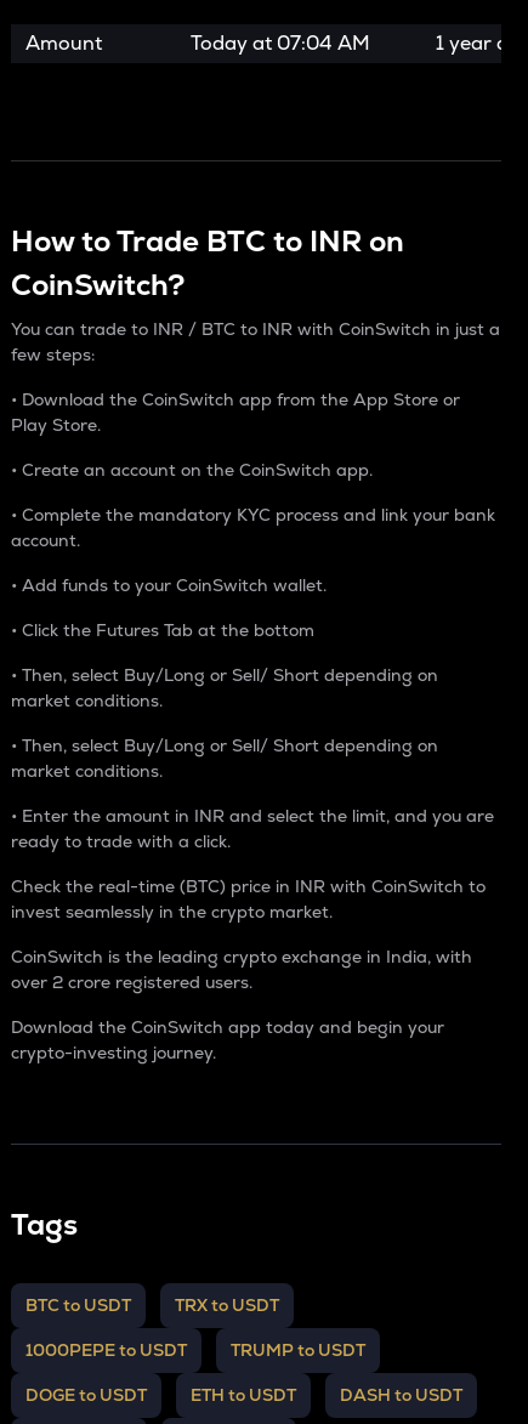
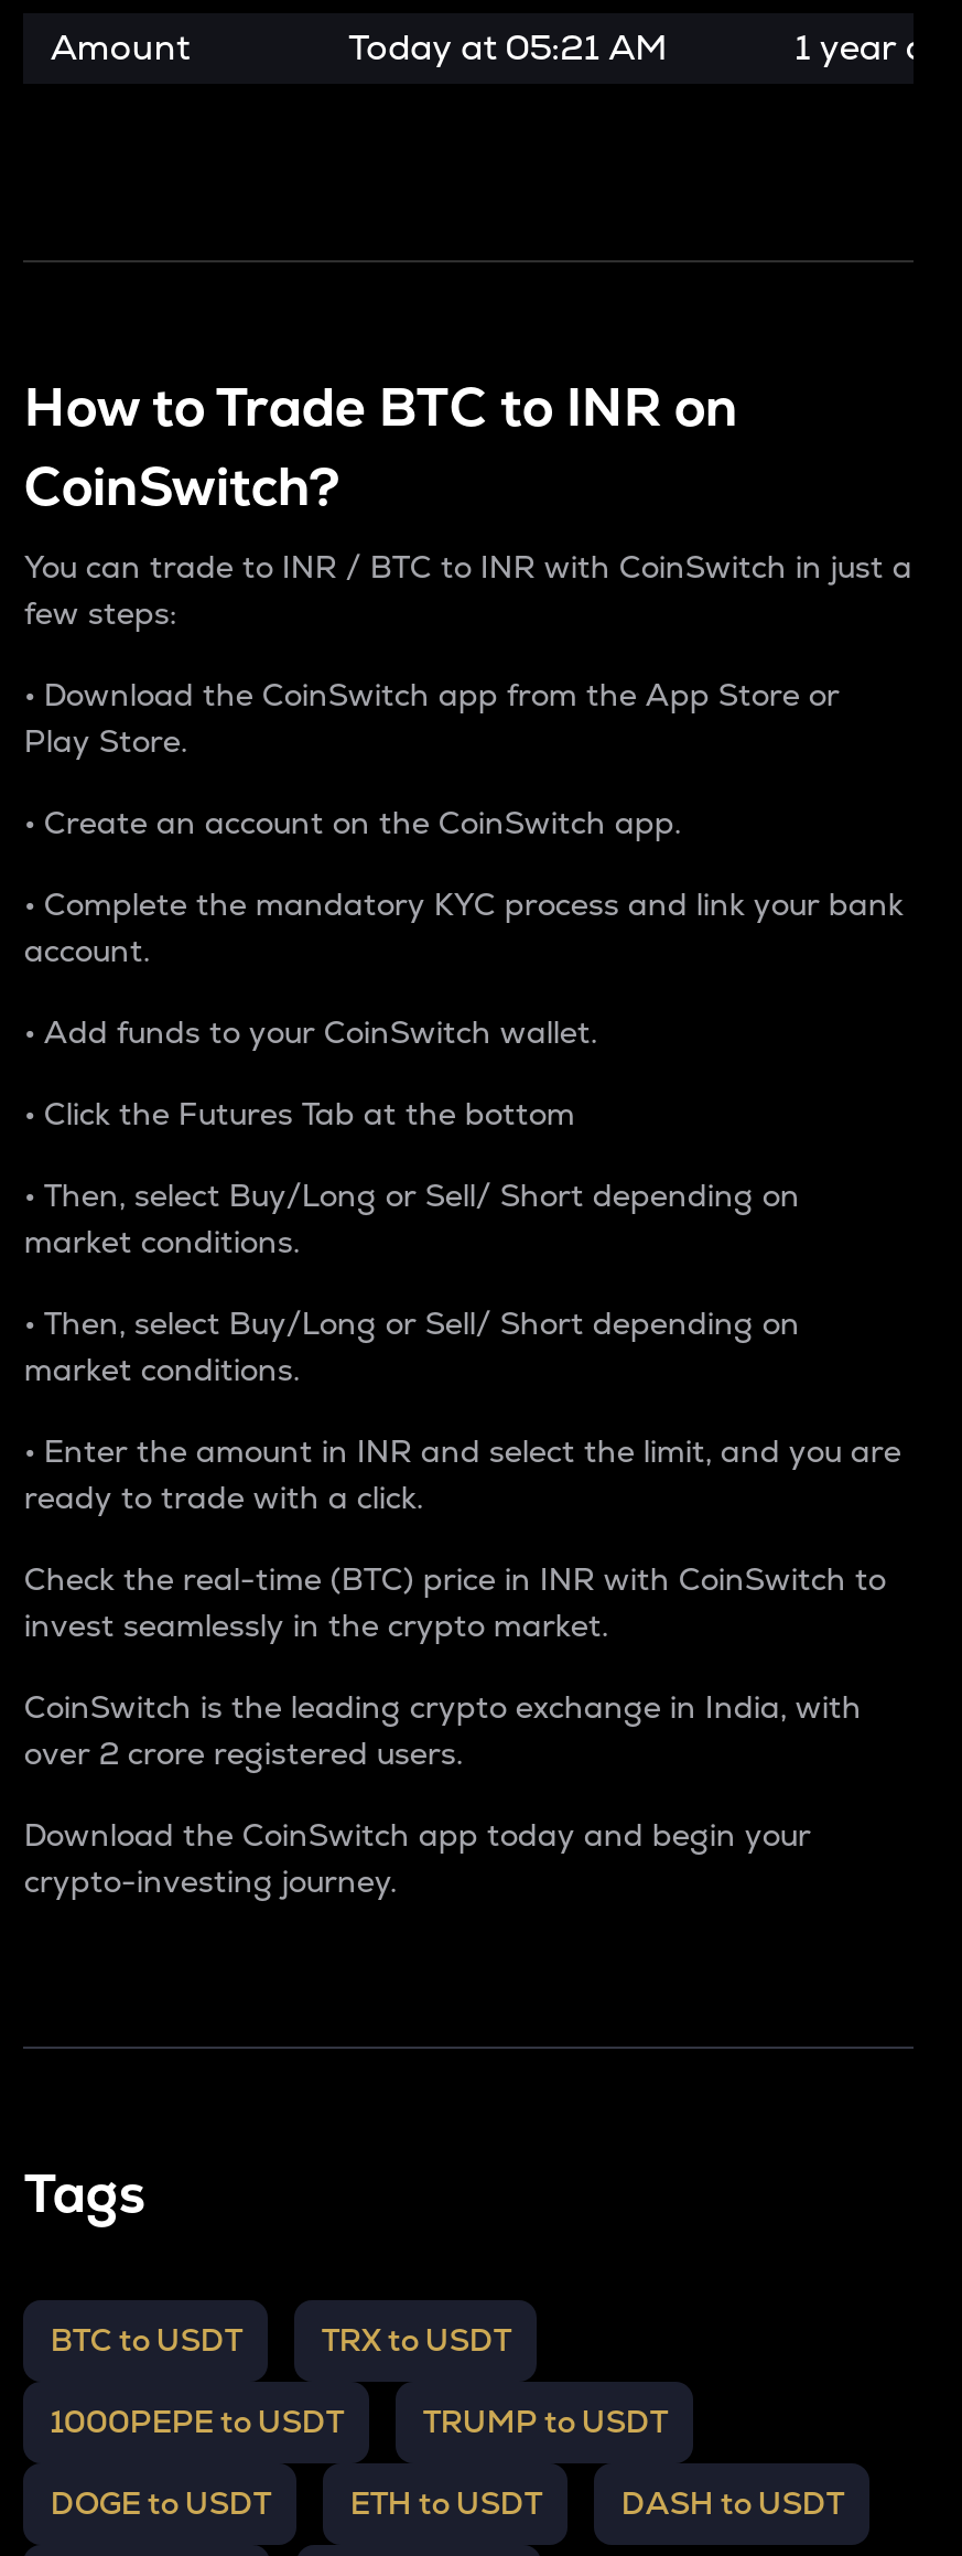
[190,30,370,56] Today at 07:04 AM -> [348,24,668,71] Today at 05:21 AM

